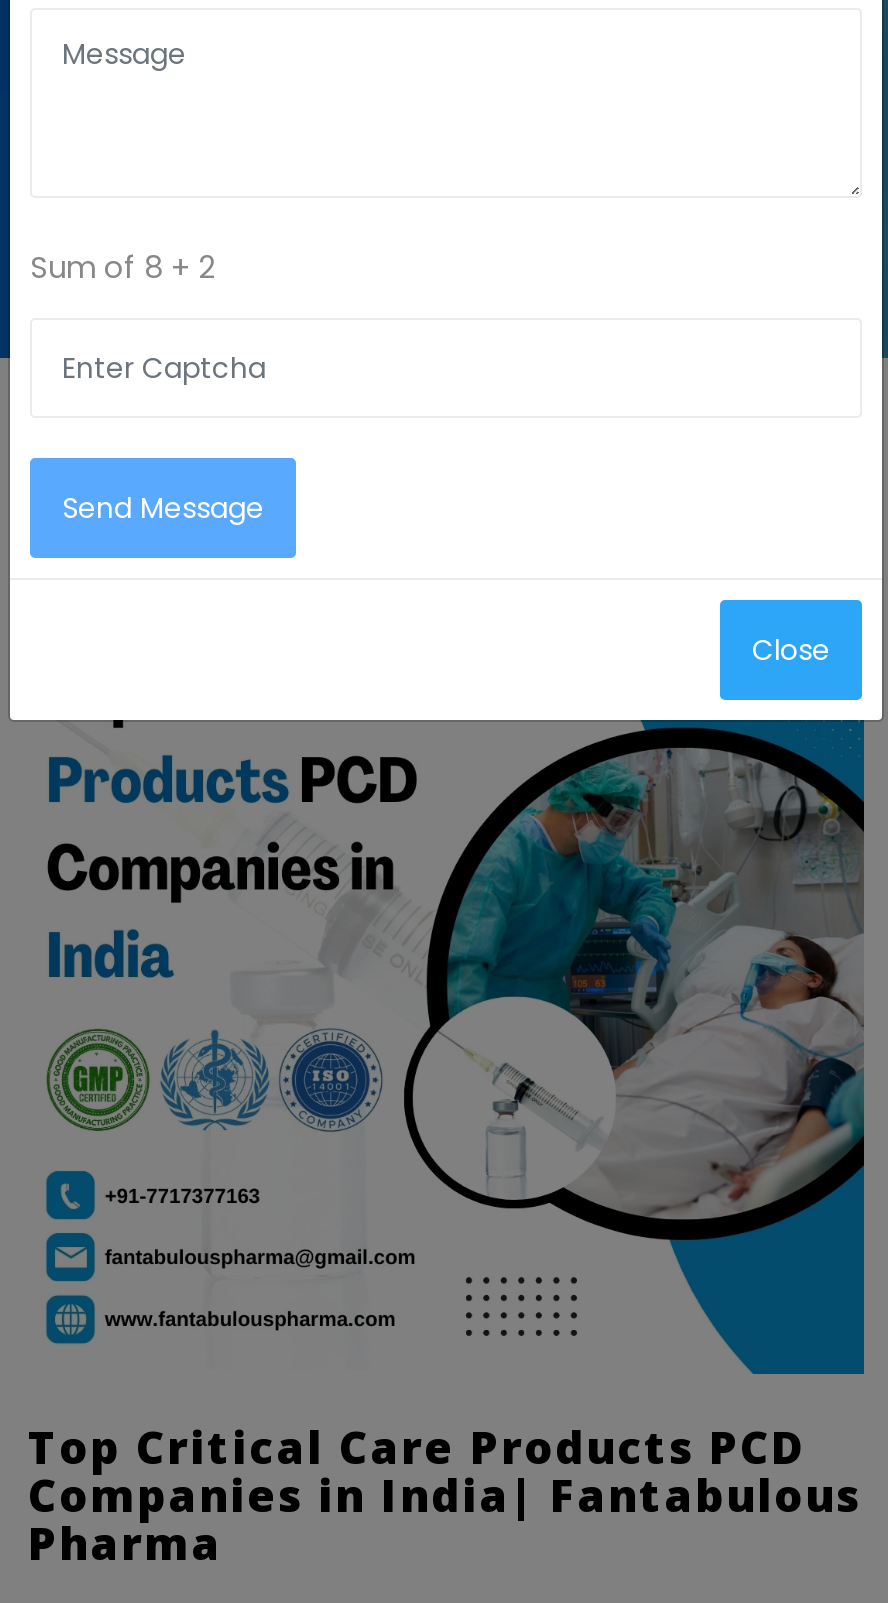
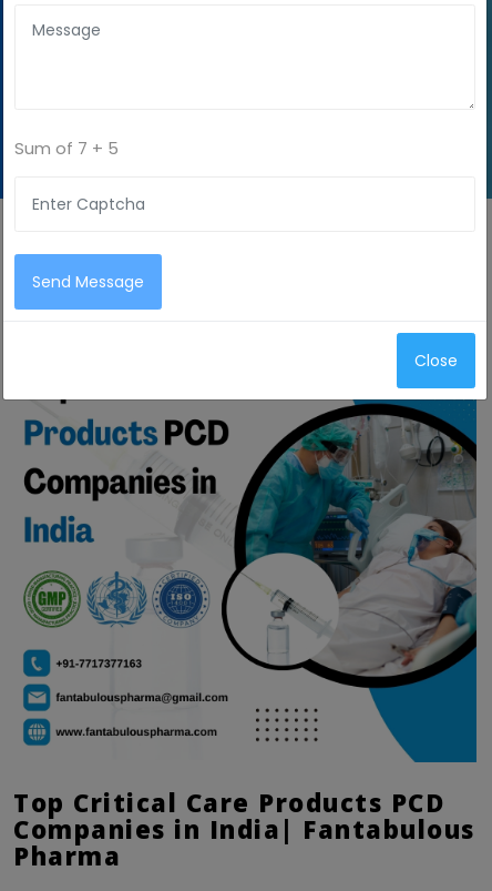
[30,246,214,288] Sum of 8 + 2 -> [14,136,119,160] Sum of 7 + 5

